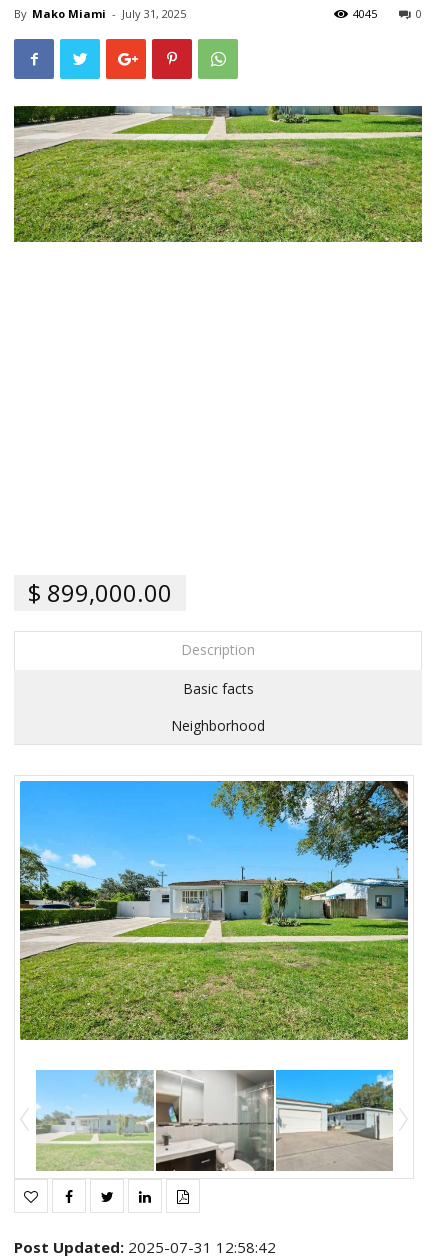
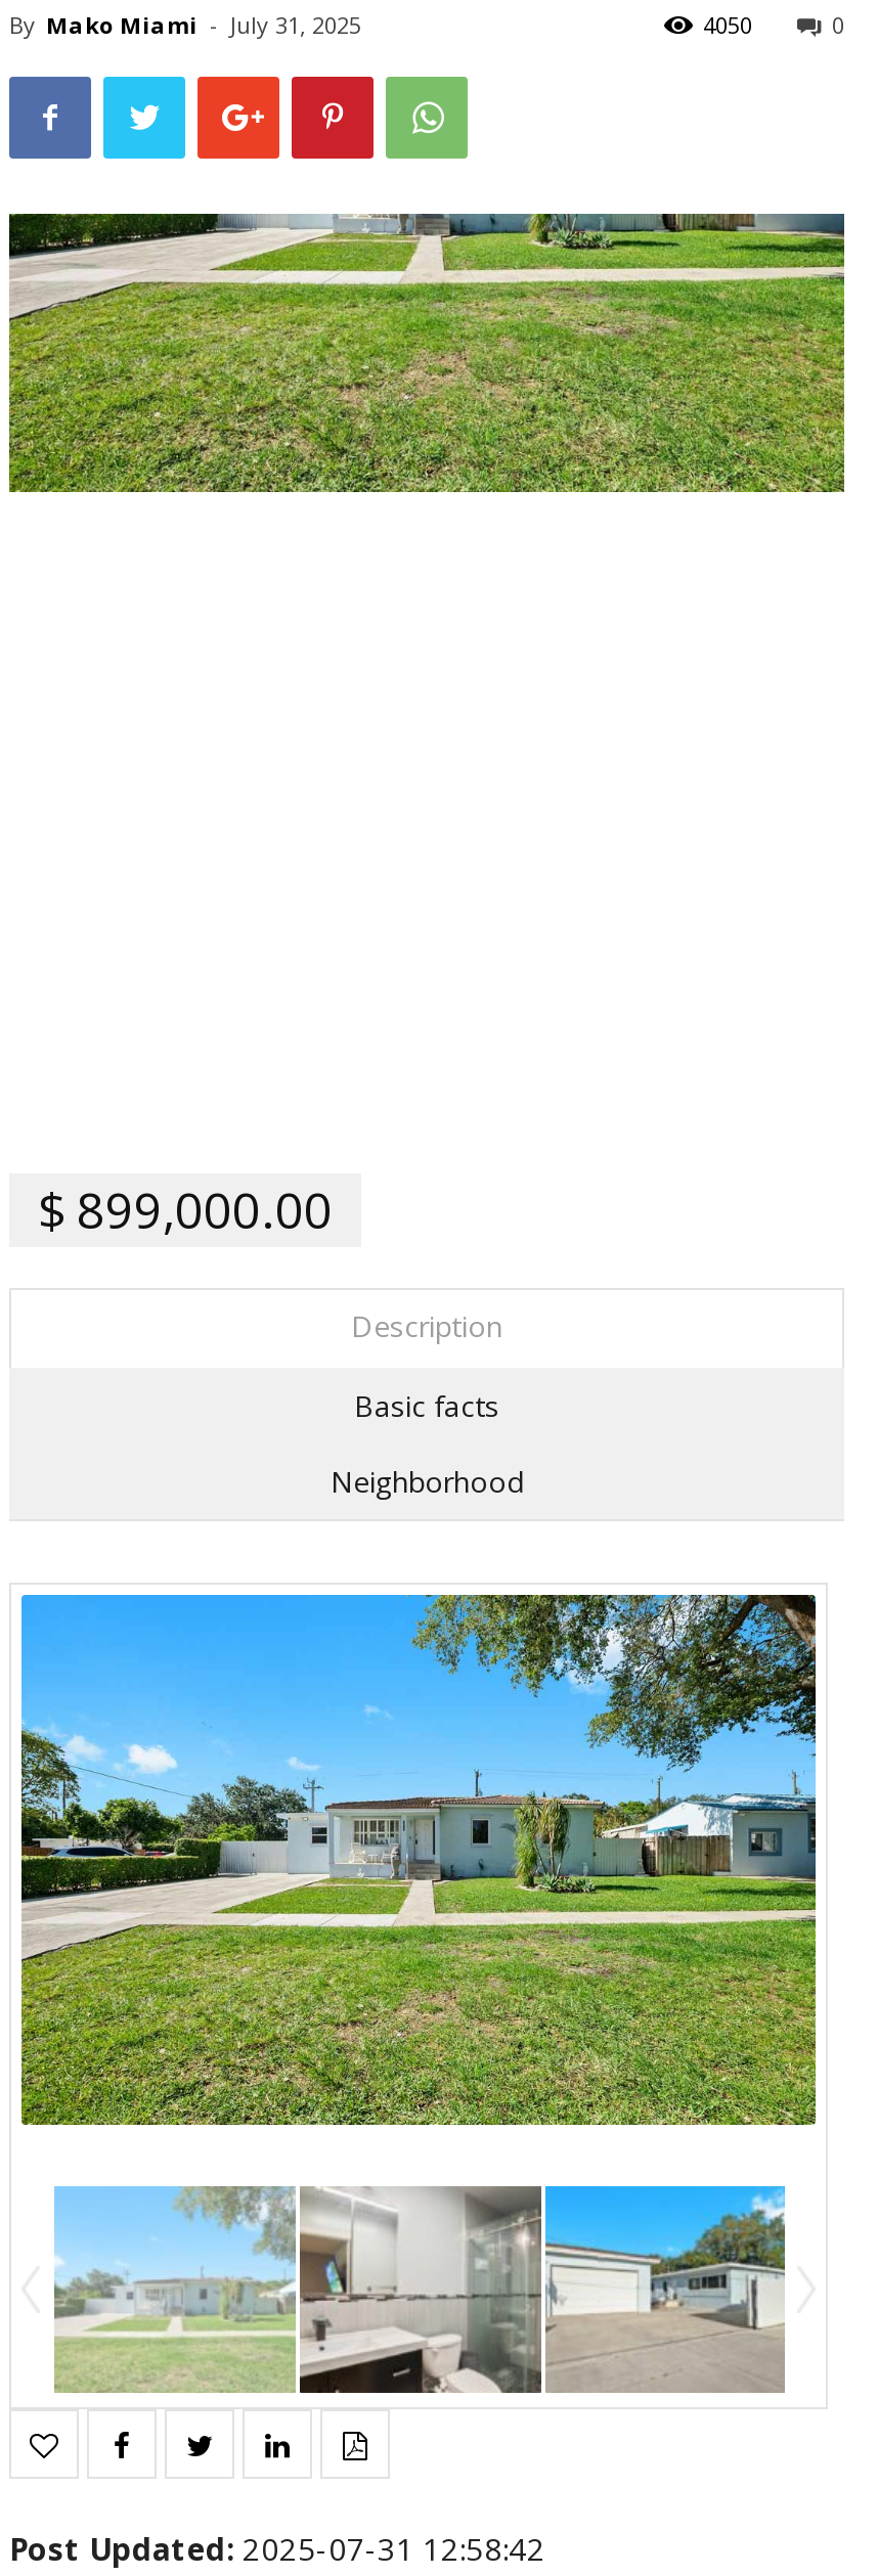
[353,6,377,21] 4045 -> [703,9,752,40] 4050

